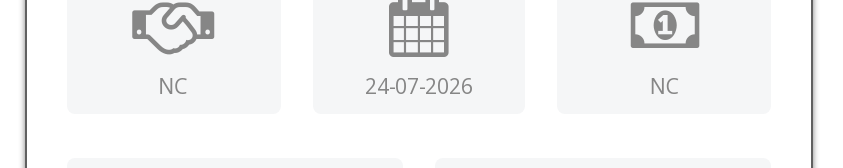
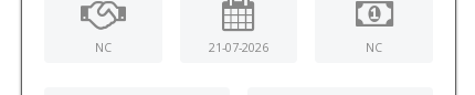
[365,72,473,100] 24-07-2026 -> [209,40,268,55] 21-07-2026

